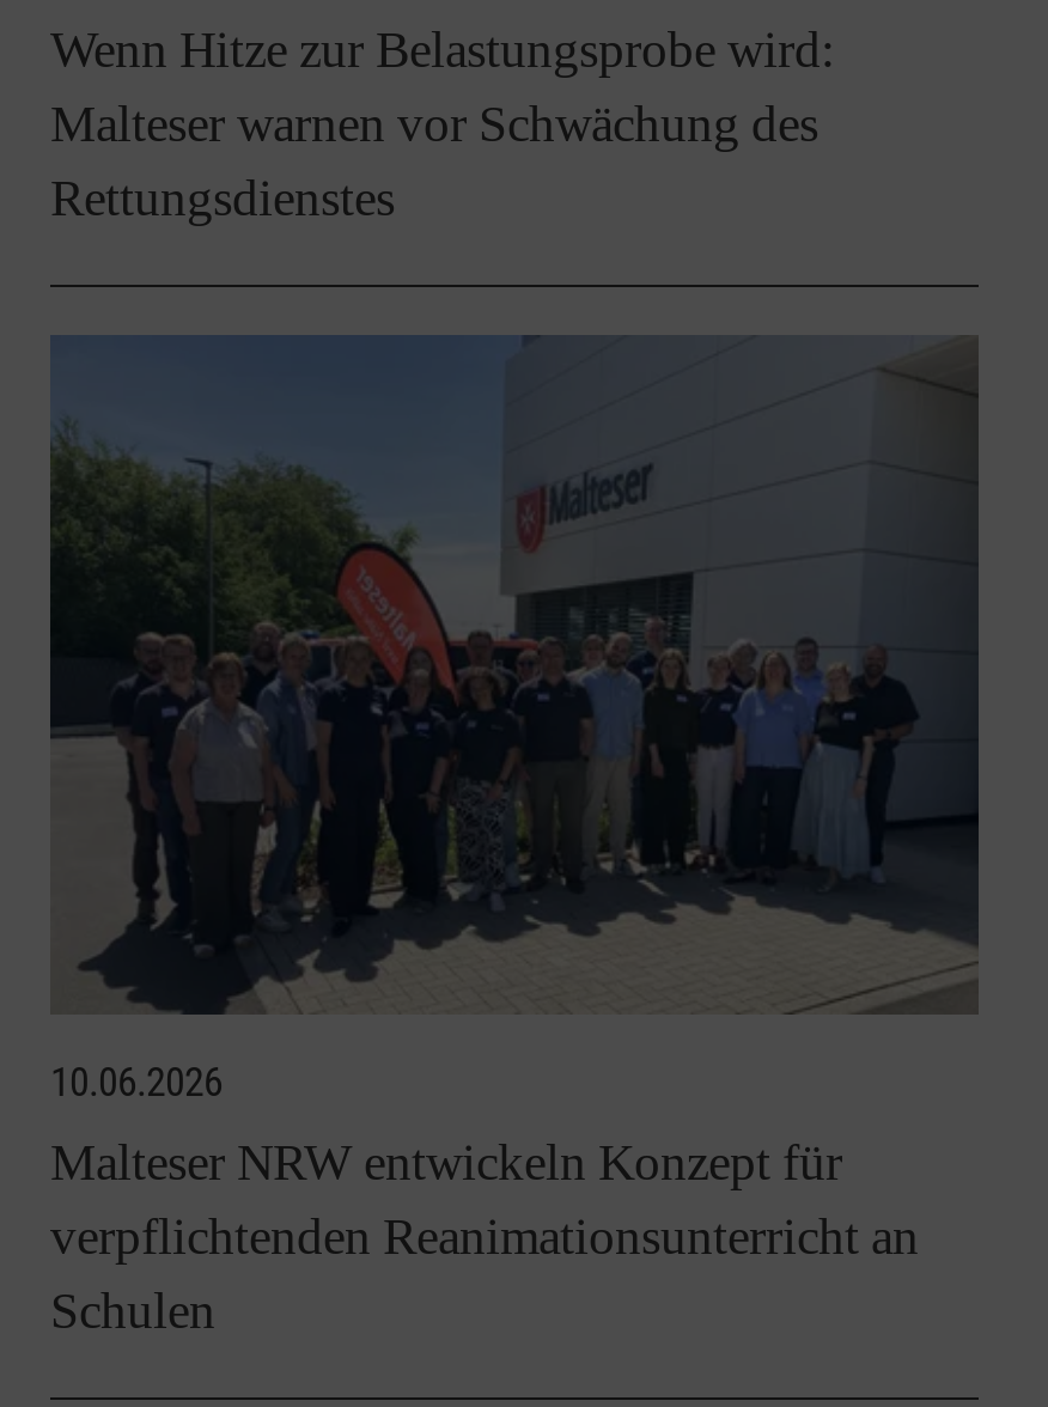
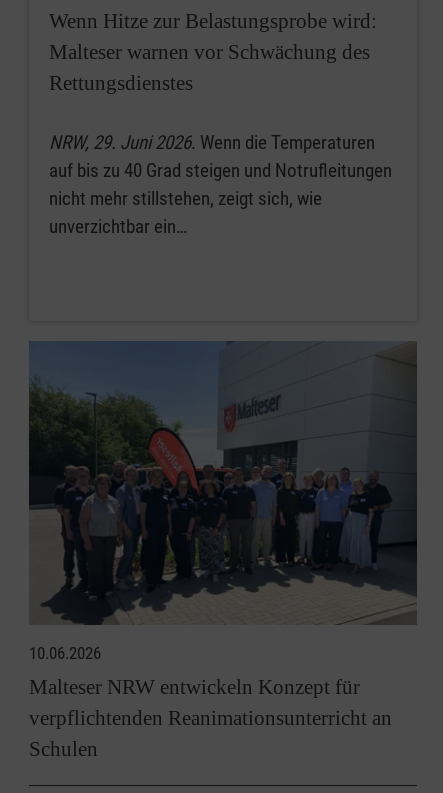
none -> [49,131,392,238] NRW, 29. Juni 2026. Wenn die Temperaturen | auf bis zu 40 Grad steigen und Notrufleitungen | nicht mehr stillstehen, zeigt sich, wie | unverzichtbar ein…

